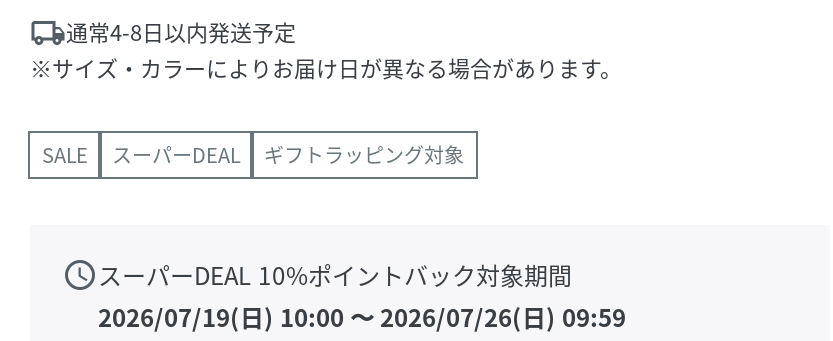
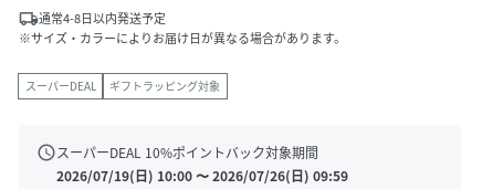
[42,139,88,169] SALE -> none

